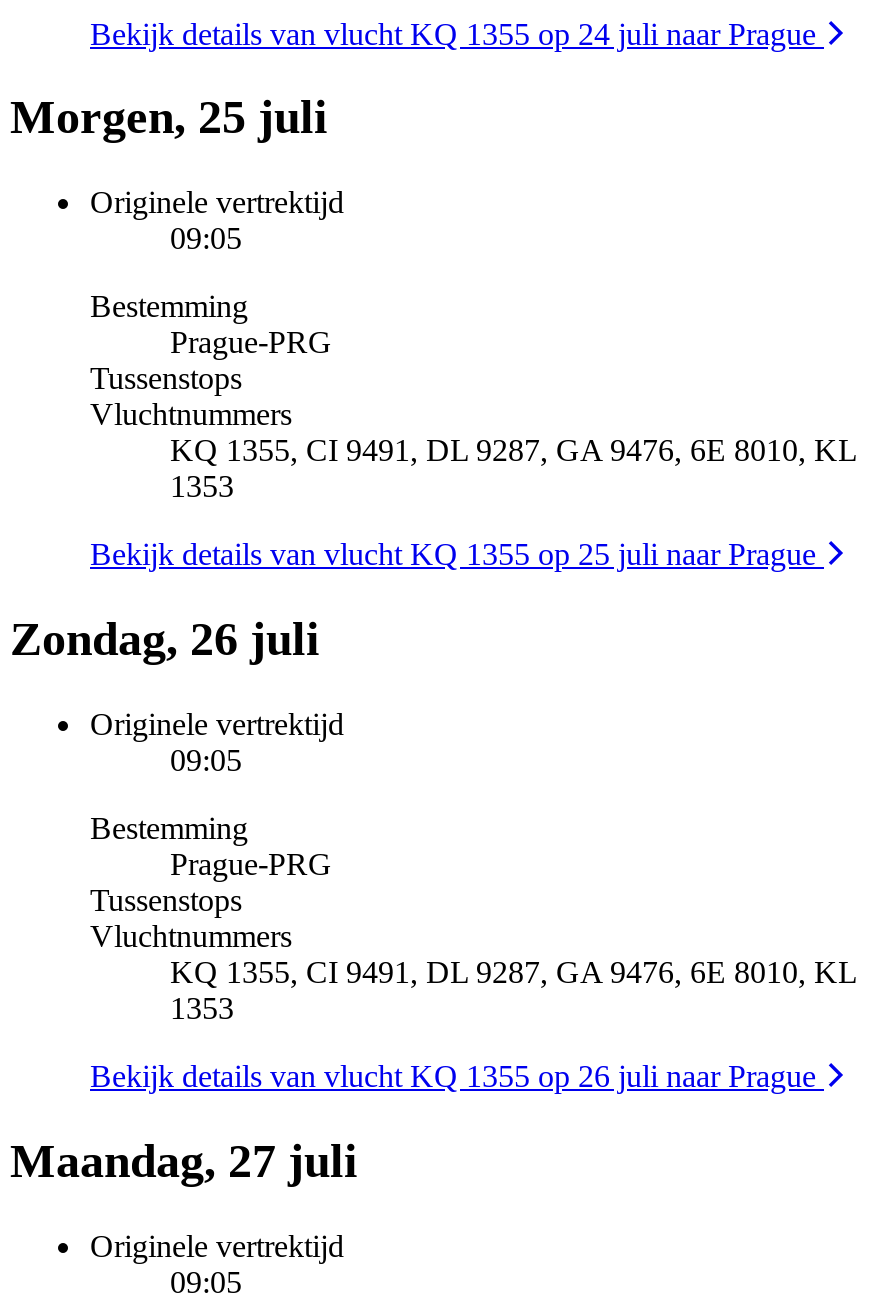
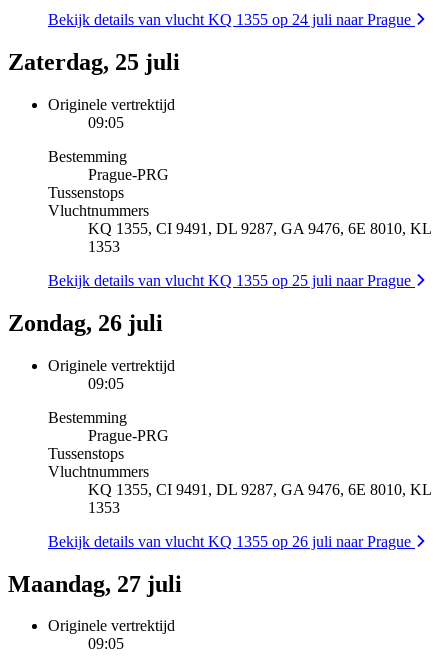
[10,92,328,144] Morgen, 25 juli -> [8,49,180,75] Zaterdag, 25 juli

